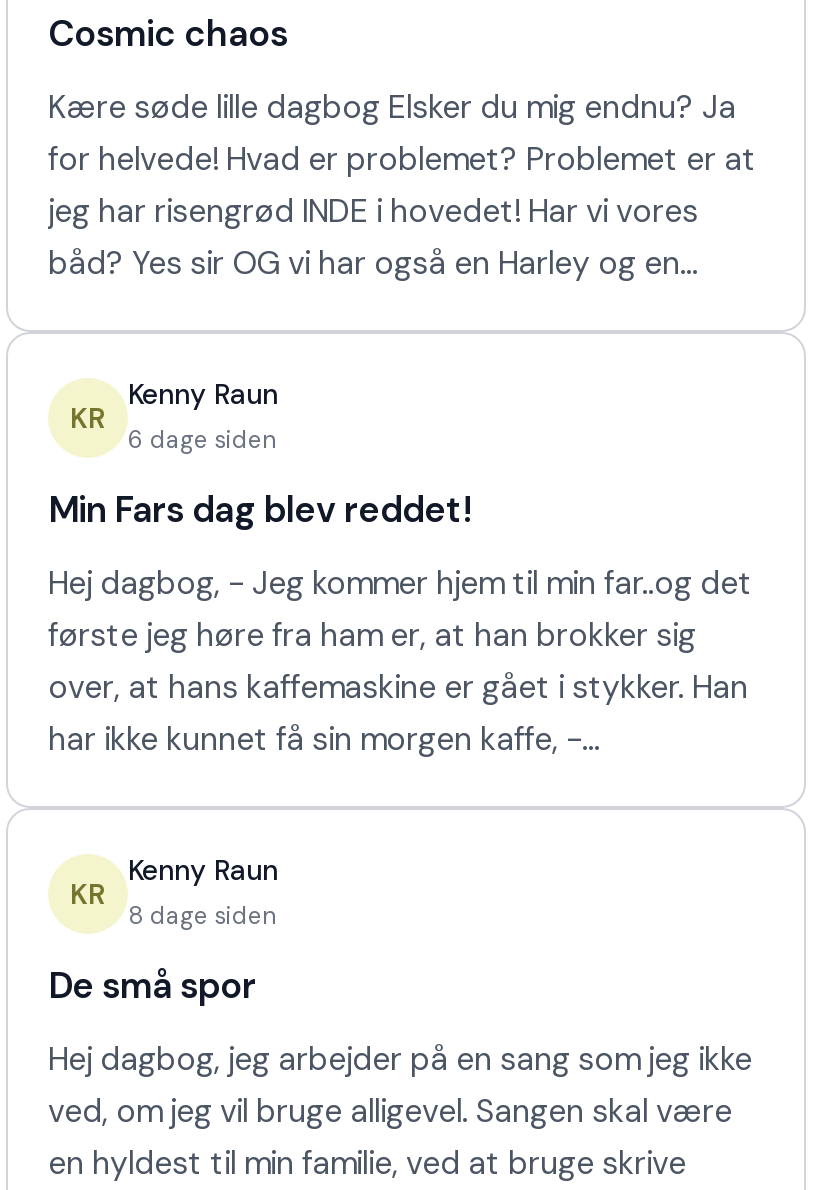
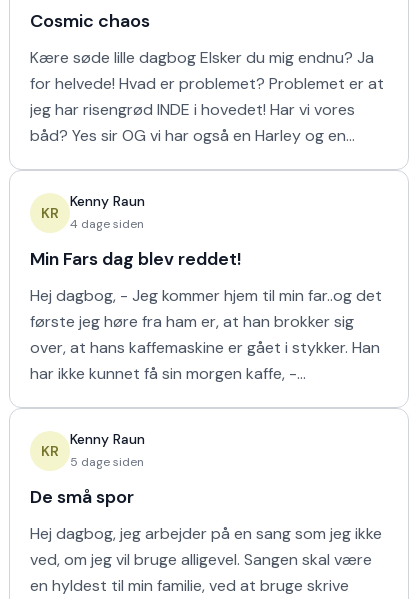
[128,424,276,456] 6 dage siden -> [70,216,144,232] 4 dage siden
[128,900,276,932] 8 dage siden -> [70,454,144,470] 5 dage siden

